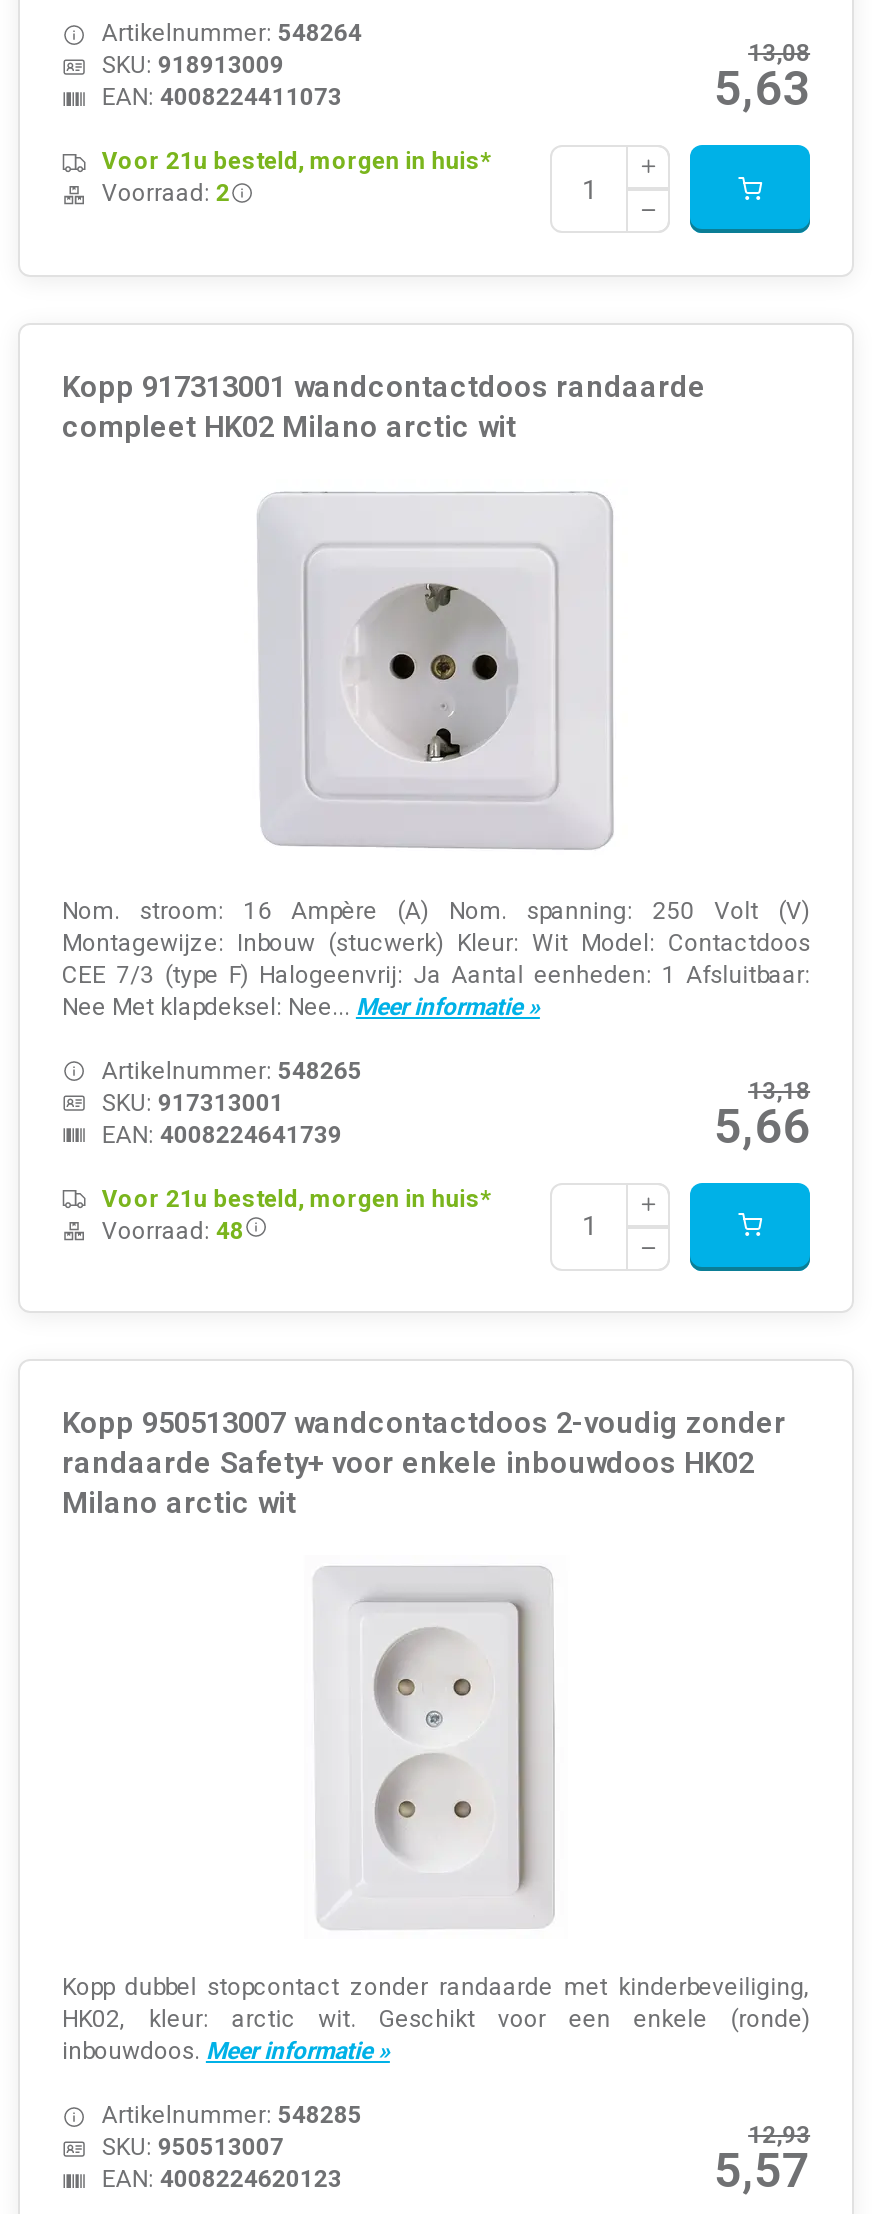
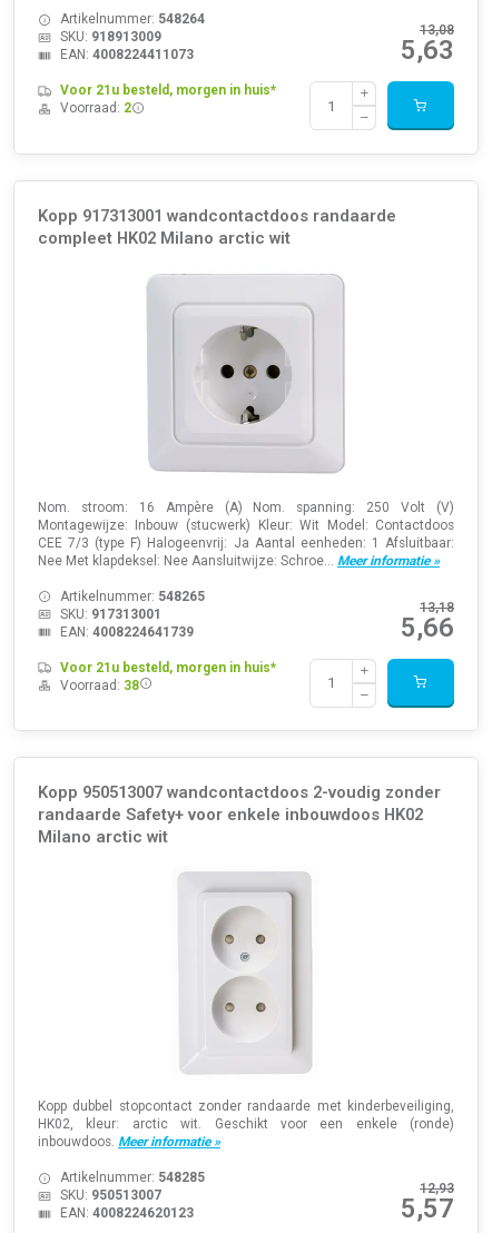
[62,992,540,1020] Nee Met klapdeksel: Nee... Meer informatie » -> [38,553,440,568] Nee Met klapdeksel: Nee Aansluitwijze: Schroe... Meer informatie »
[102,1216,244,1244] Voorraad: 48 -> [60,677,139,693] Voorraad: 38

